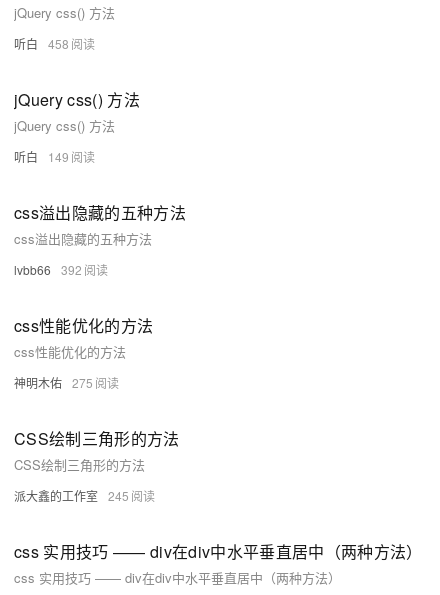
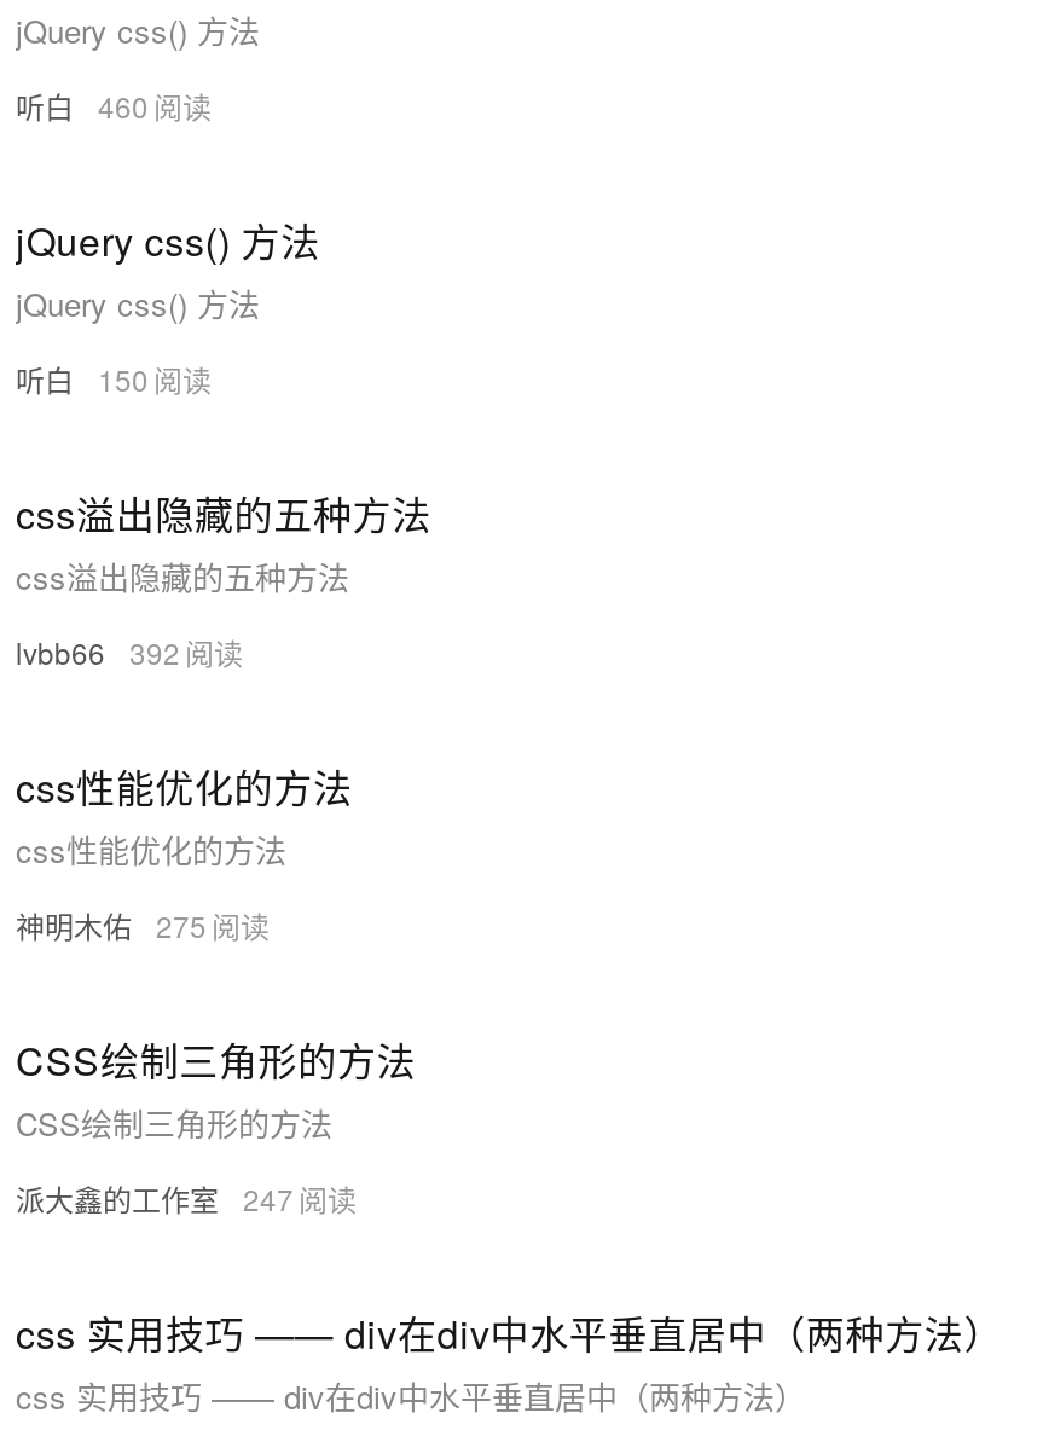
[14,35,69,52] 听白 458 -> [16,85,149,126] 听白 460
[14,148,69,165] 听白 149 -> [16,358,149,399] 听白 150
[14,487,129,504] 派大鑫的工作室 245 -> [16,1177,294,1218] 派大鑫的工作室 247

